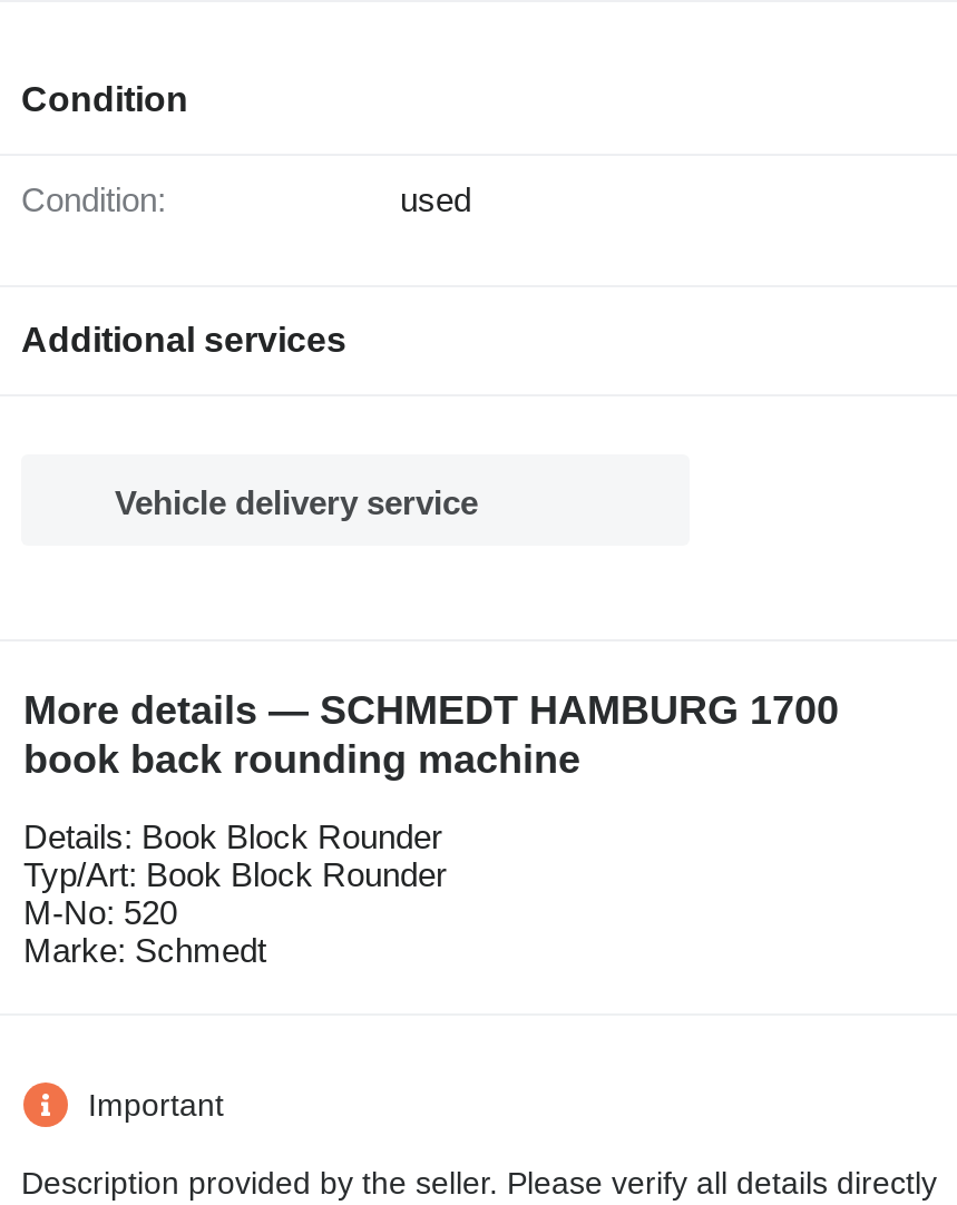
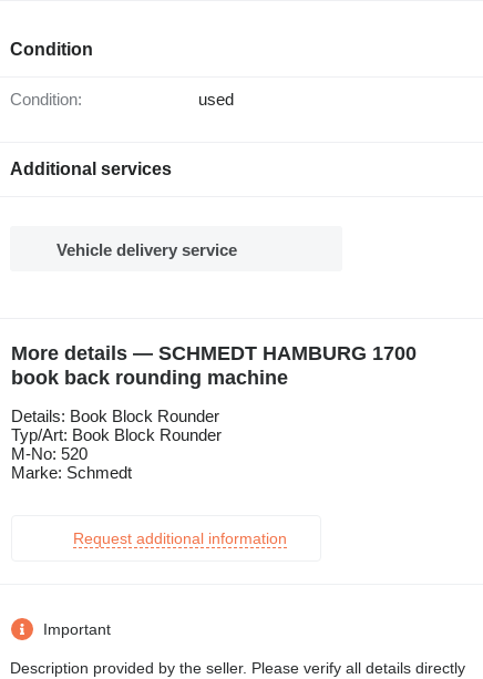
none -> [73,530,287,547] Request additional information

